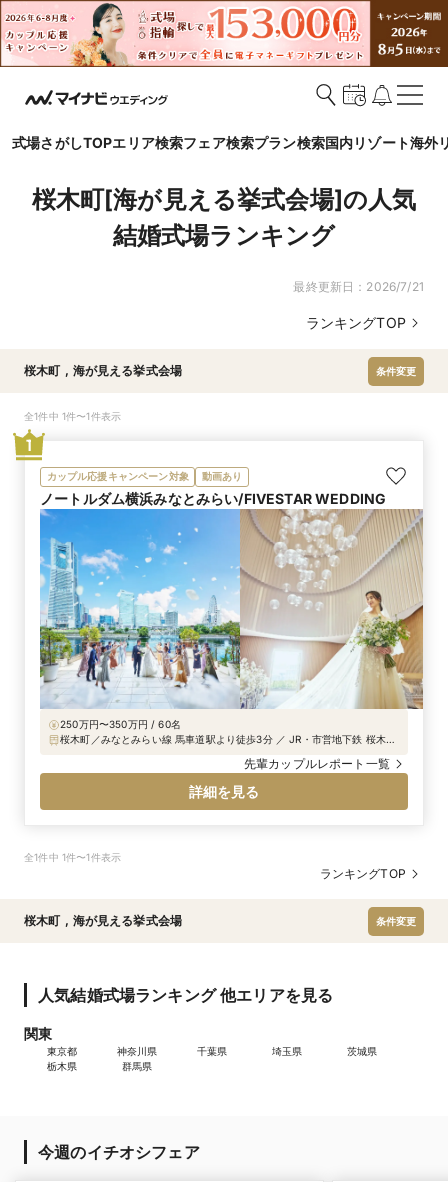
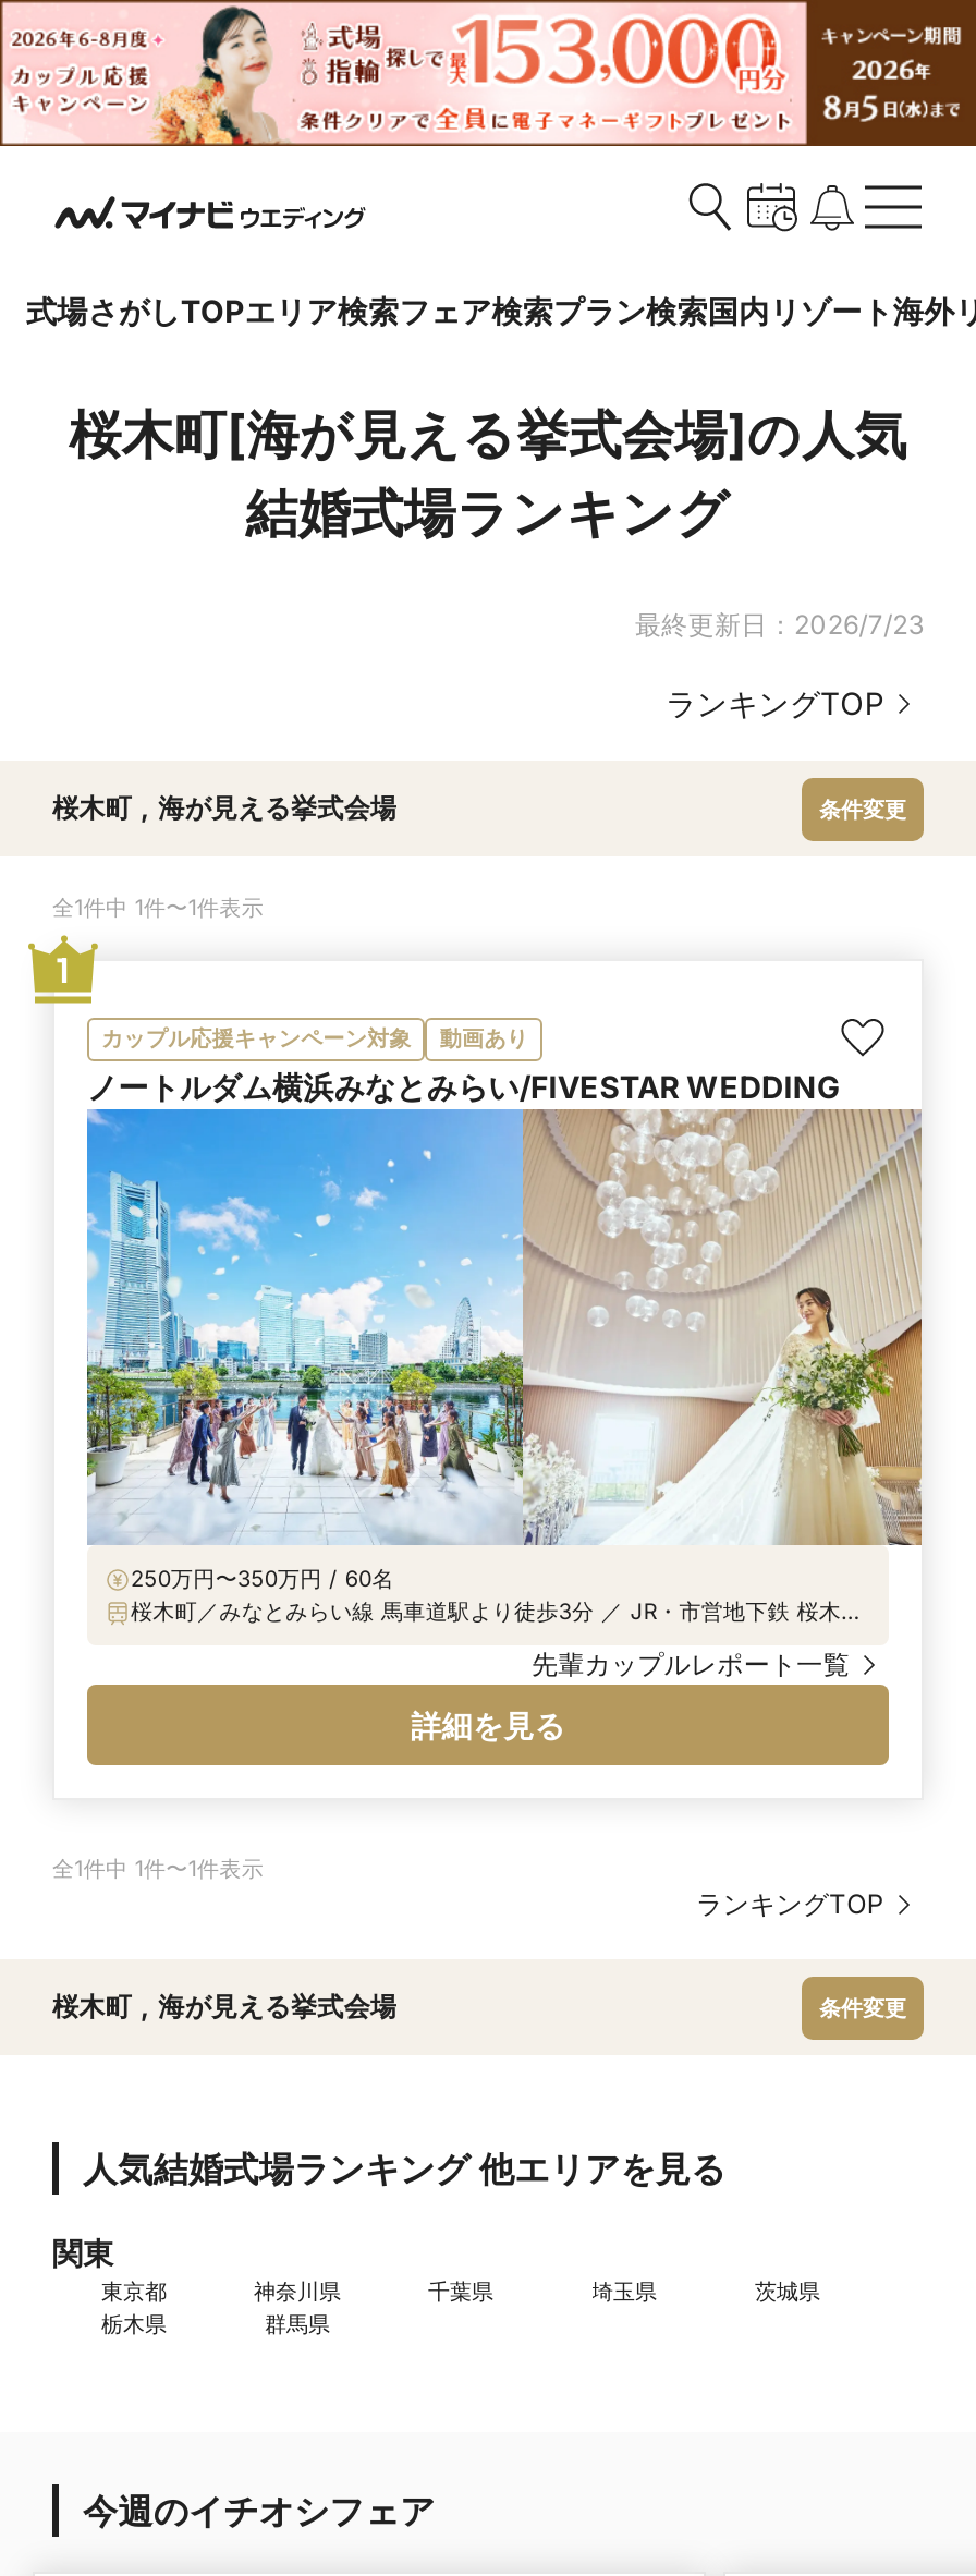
[293,279,424,294] 最終更新日：2026/7/21 -> [635,608,924,641] 最終更新日：2026/7/23

